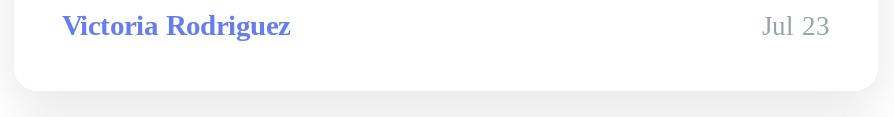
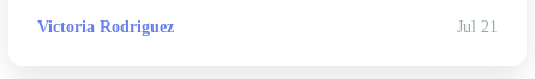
[762,10,830,40] Jul 23 -> [457,18,498,36] Jul 21

